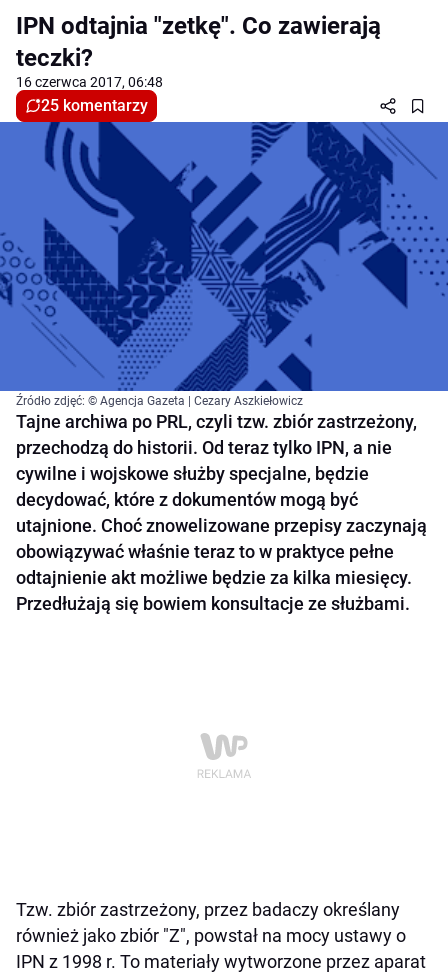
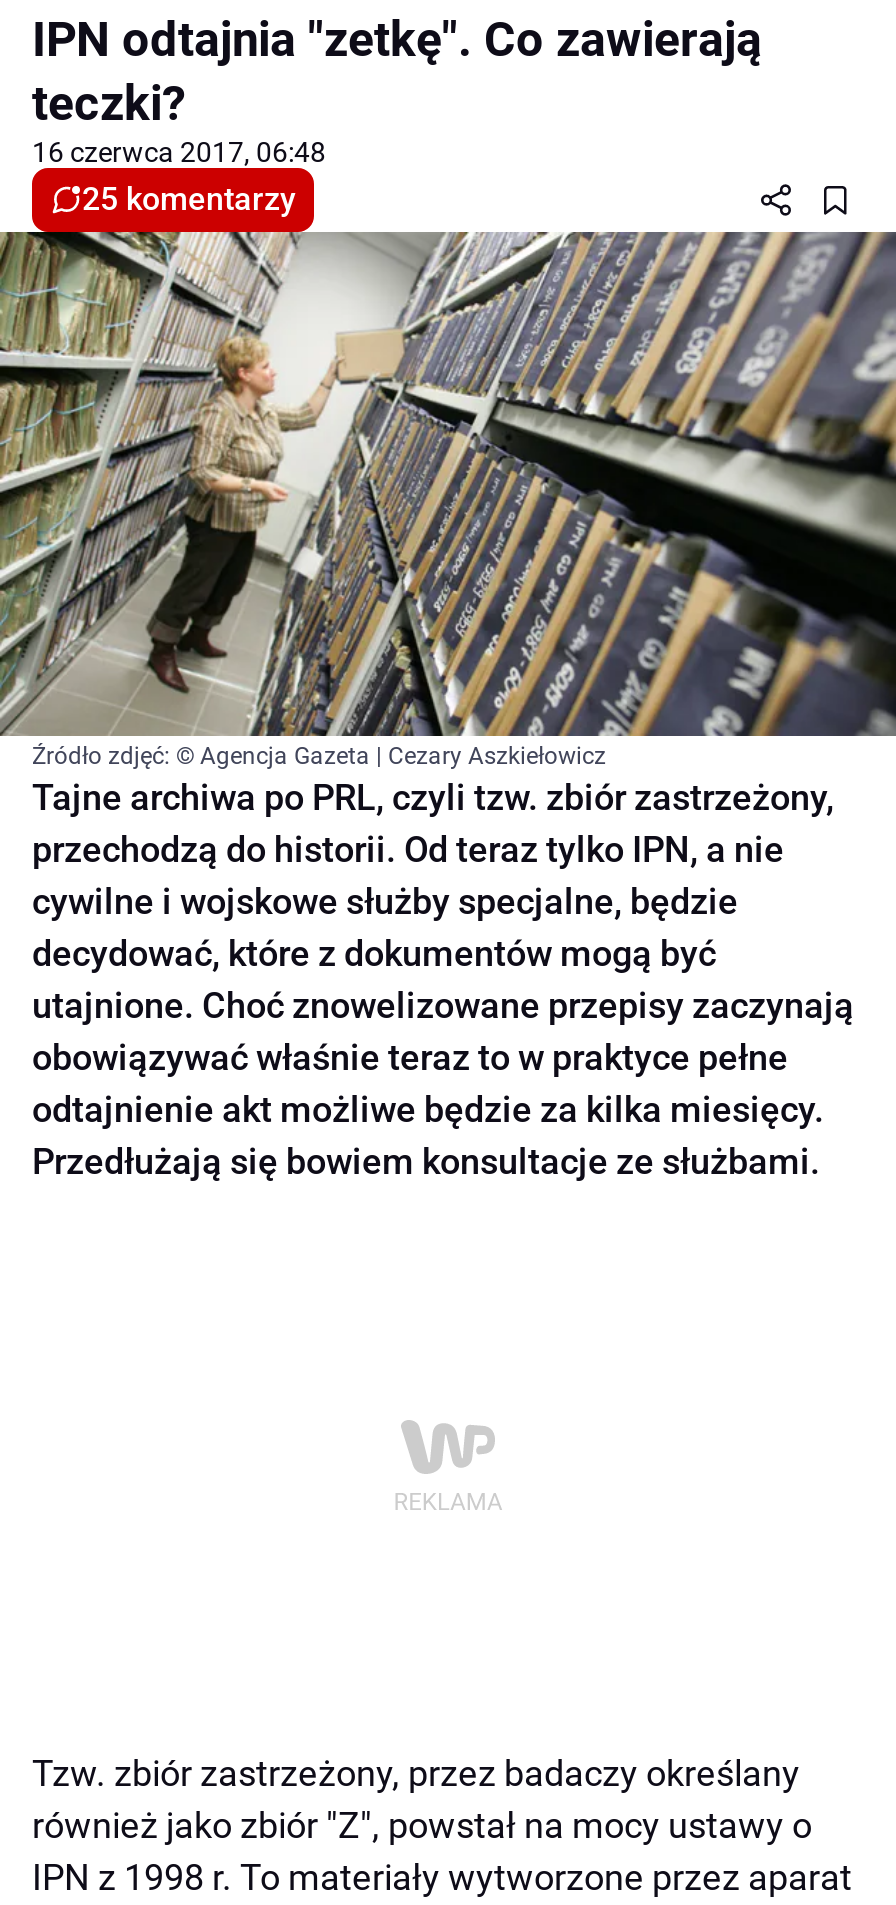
[3,121,445,392] [image] -> [6,230,890,738] [image]

